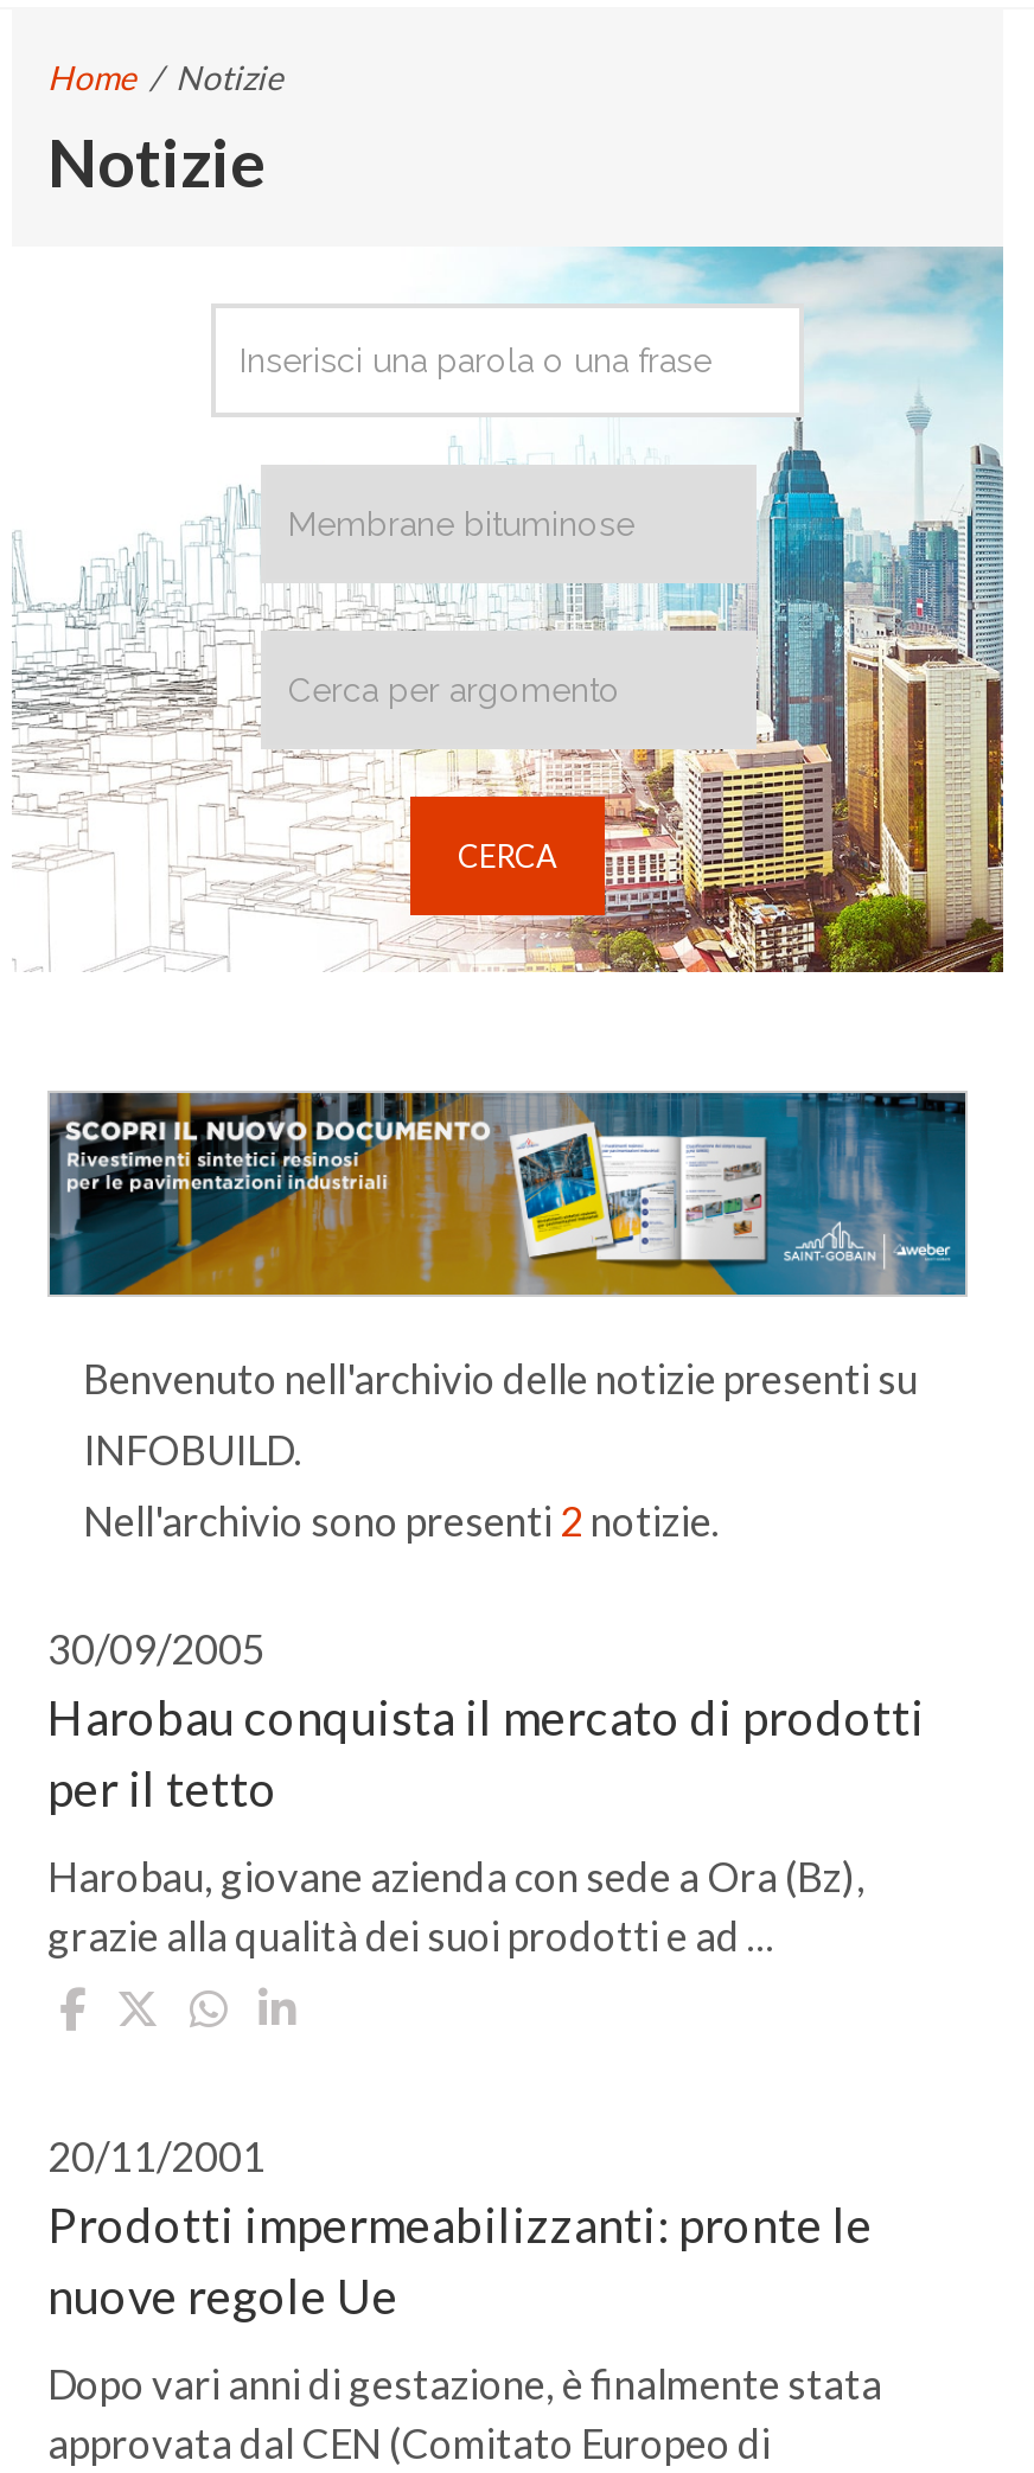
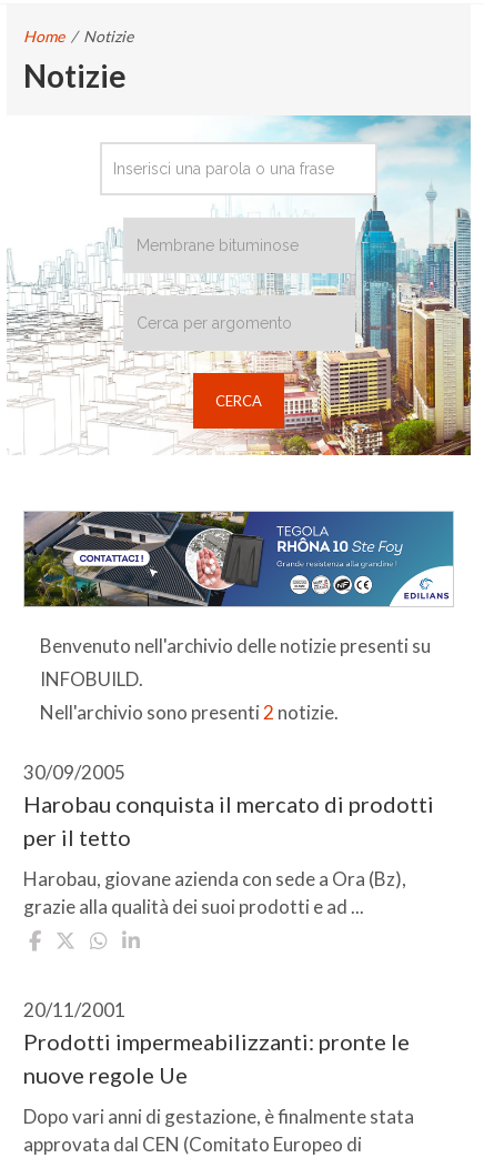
[47,1091,968,1297] [image] -> [23,511,454,607] [image]

